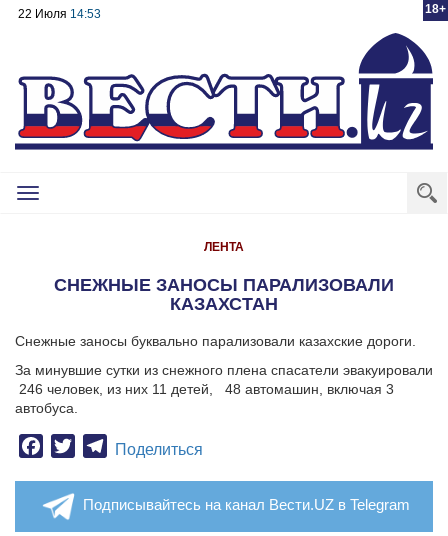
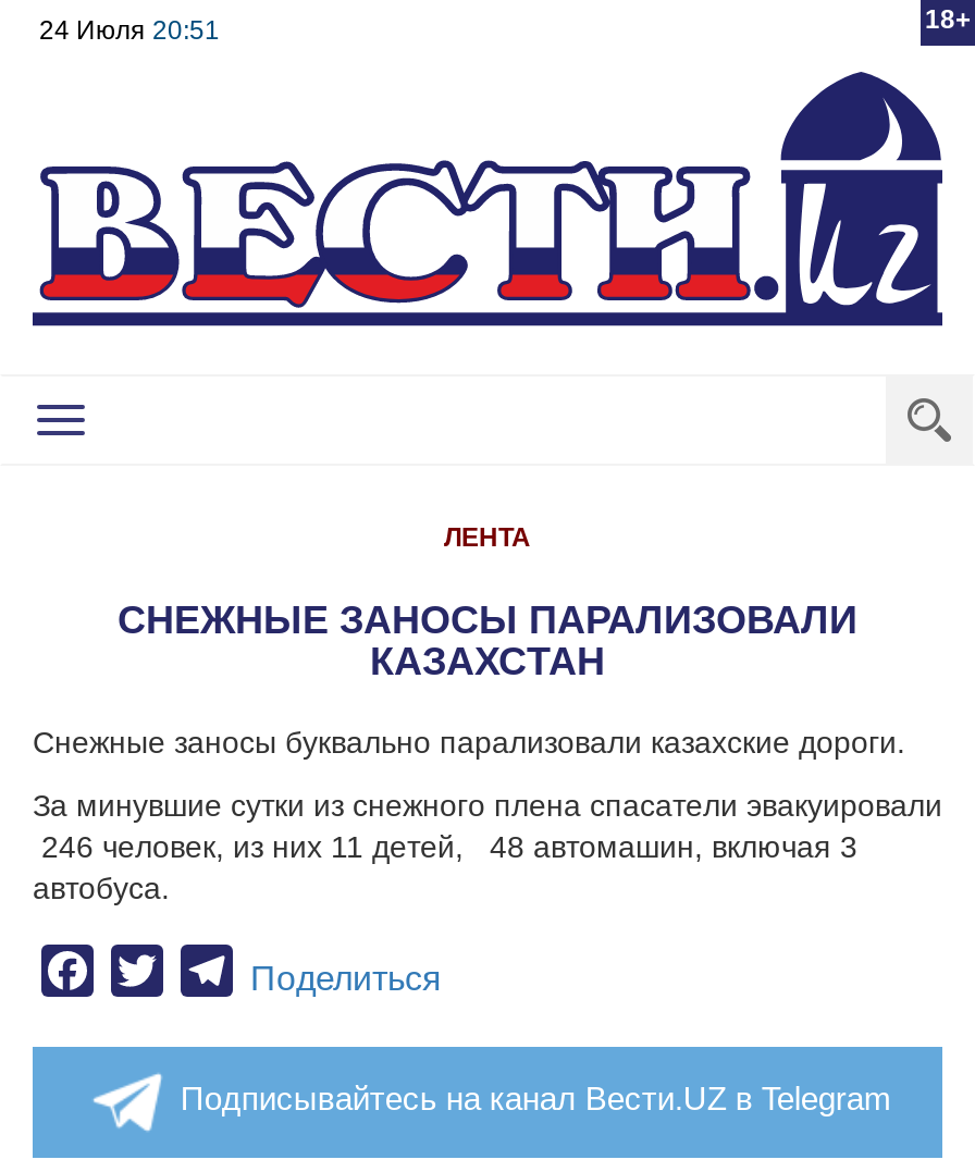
[18,7,101,21] 22 Июля 14:53 -> [39,15,220,46] 24 Июля 20:51

